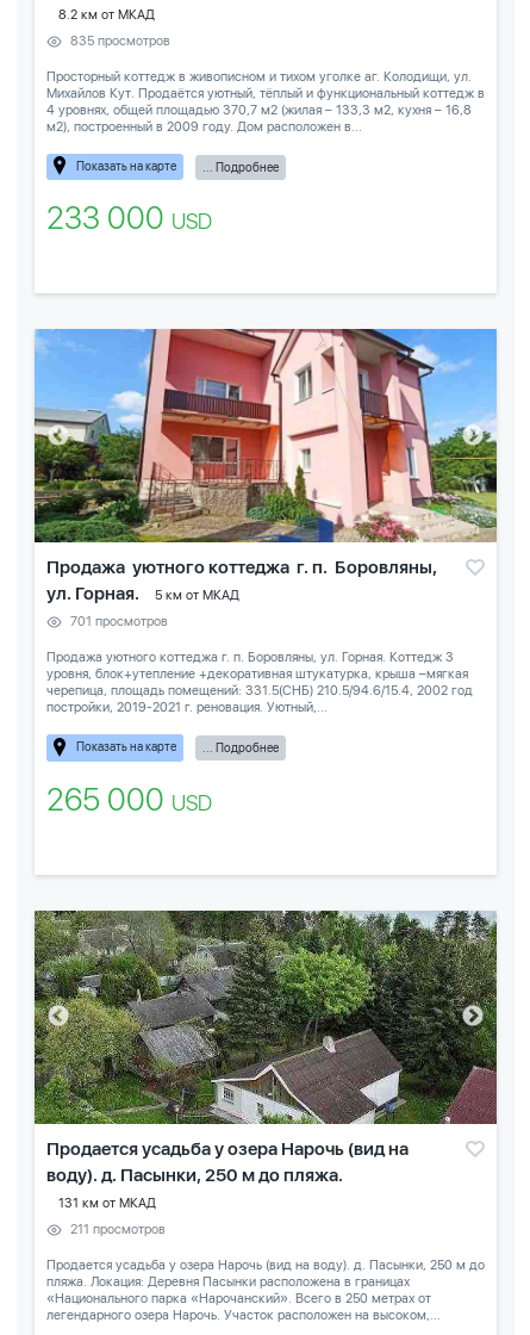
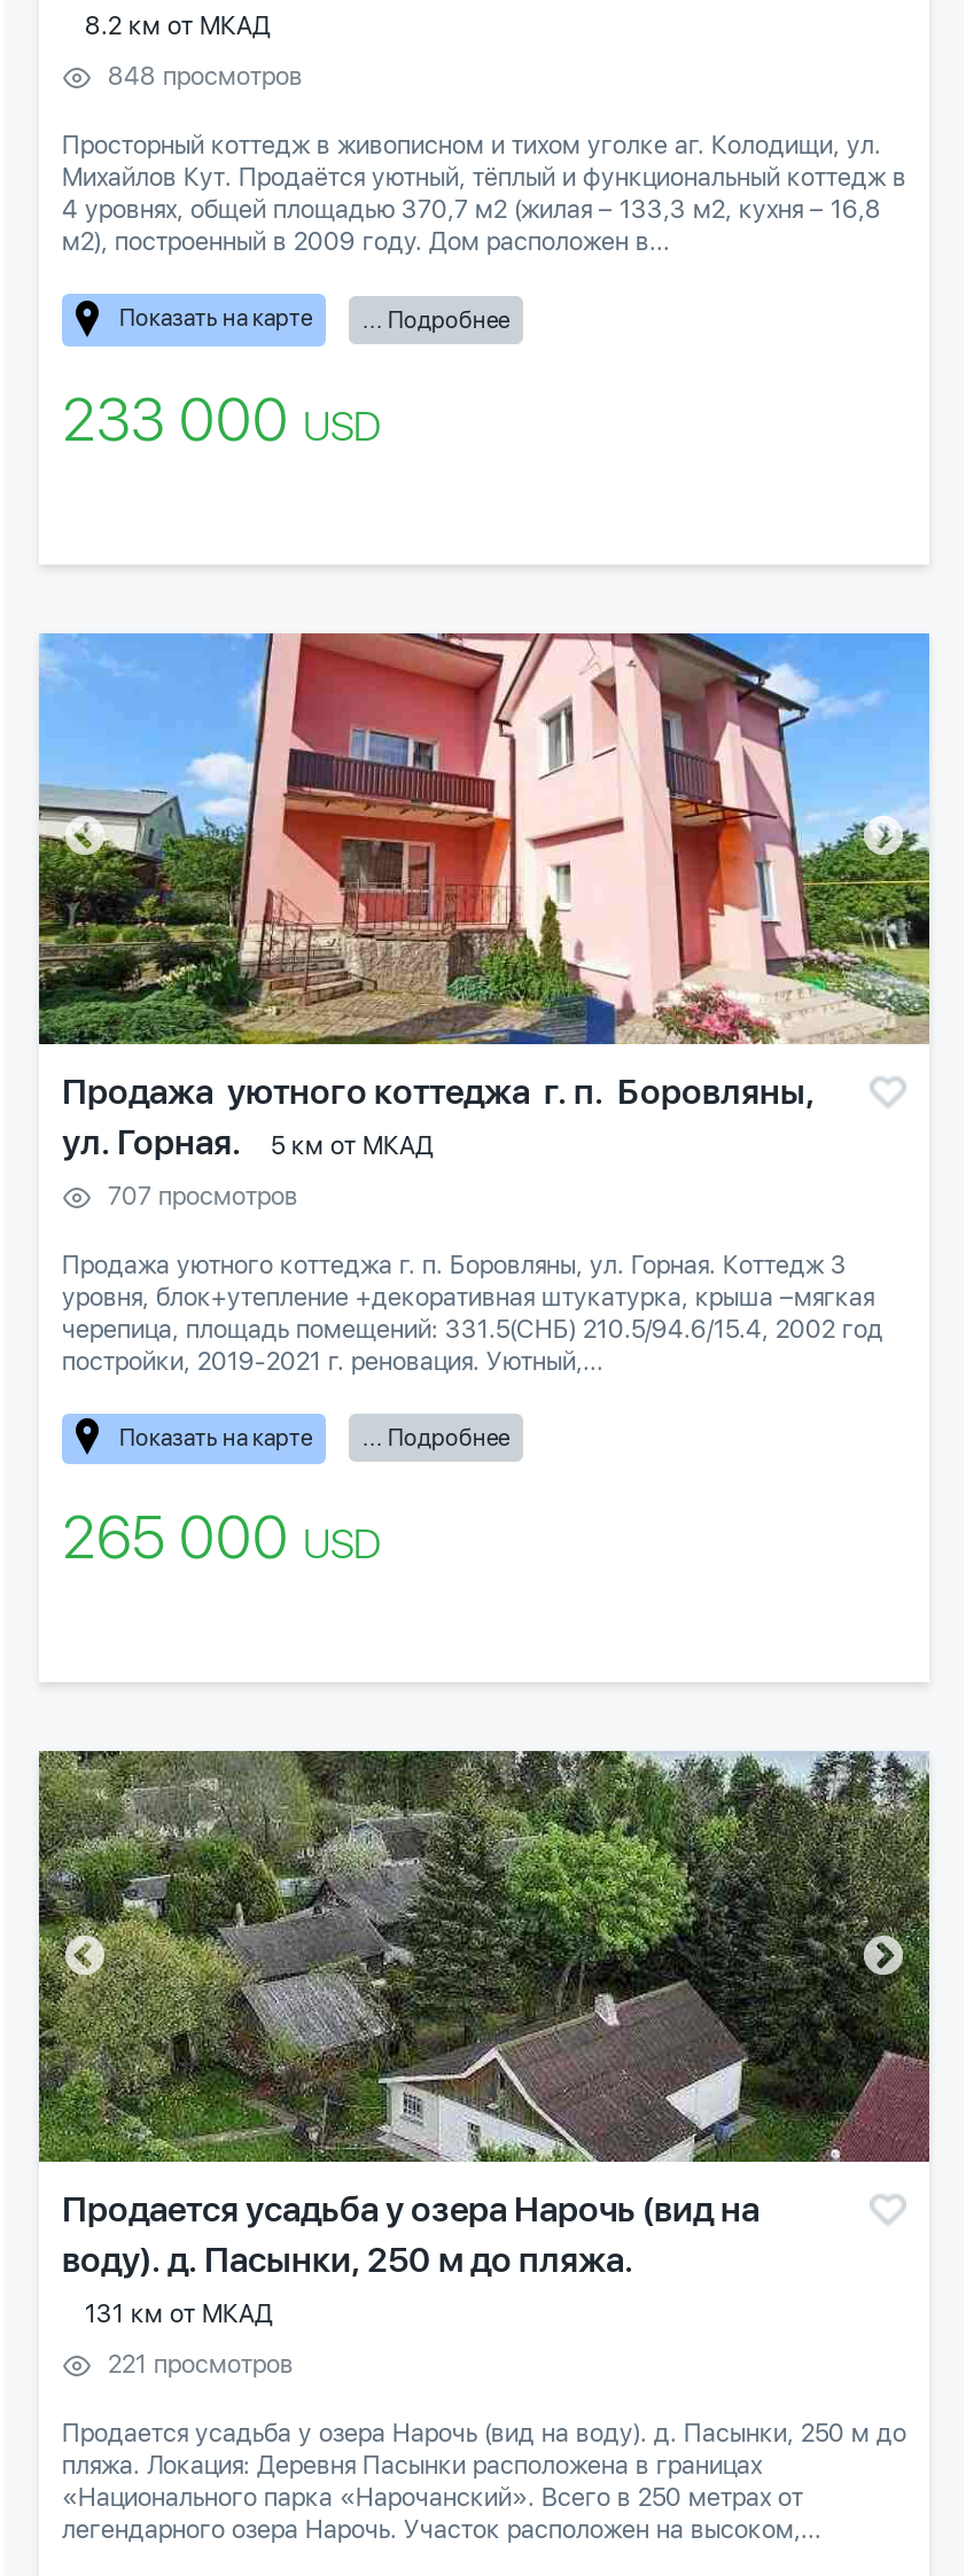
[67,33,170,49] 835 просмотров -> [101,63,303,93] 848 просмотров
[67,614,168,630] 701 просмотров -> [101,1181,298,1211] 707 просмотров
[67,1221,166,1237] 211 просмотров -> [101,2350,294,2380] 221 просмотров

